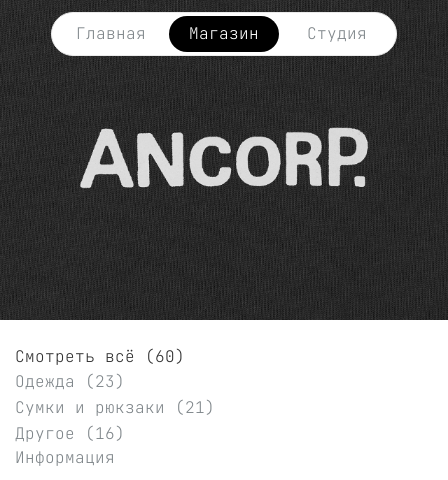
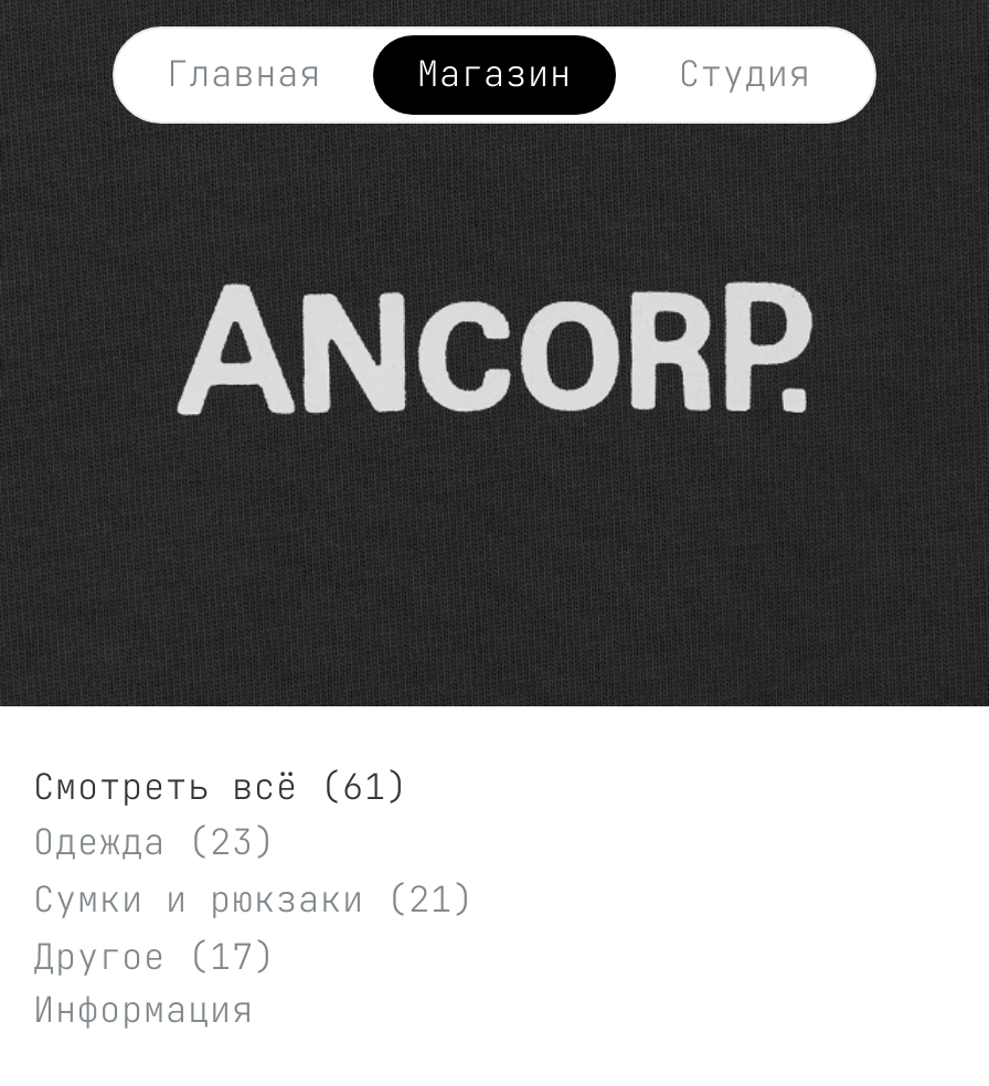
[15,346,185,367] Смотреть всё (60) -> [33,763,408,810] Смотреть всё (61)
[15,423,125,444] Другое (16) -> [33,933,276,979] Другое (17)

